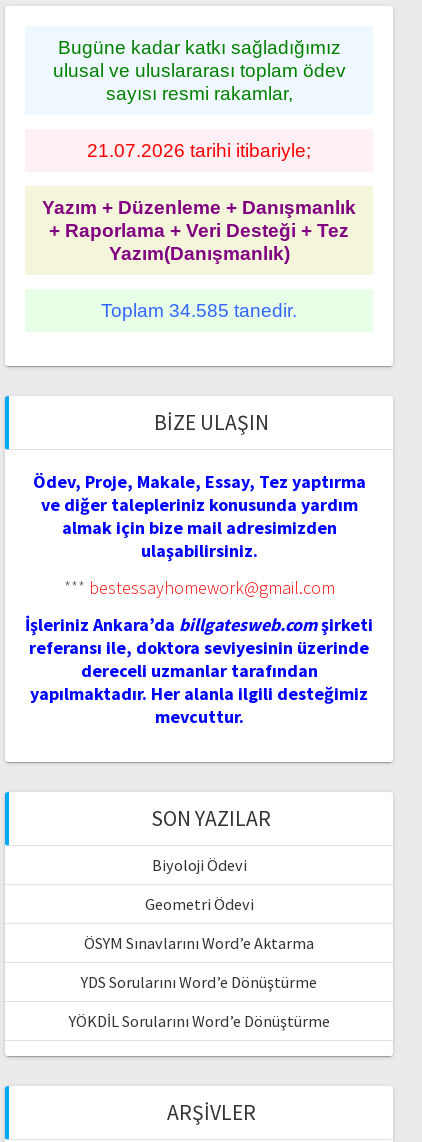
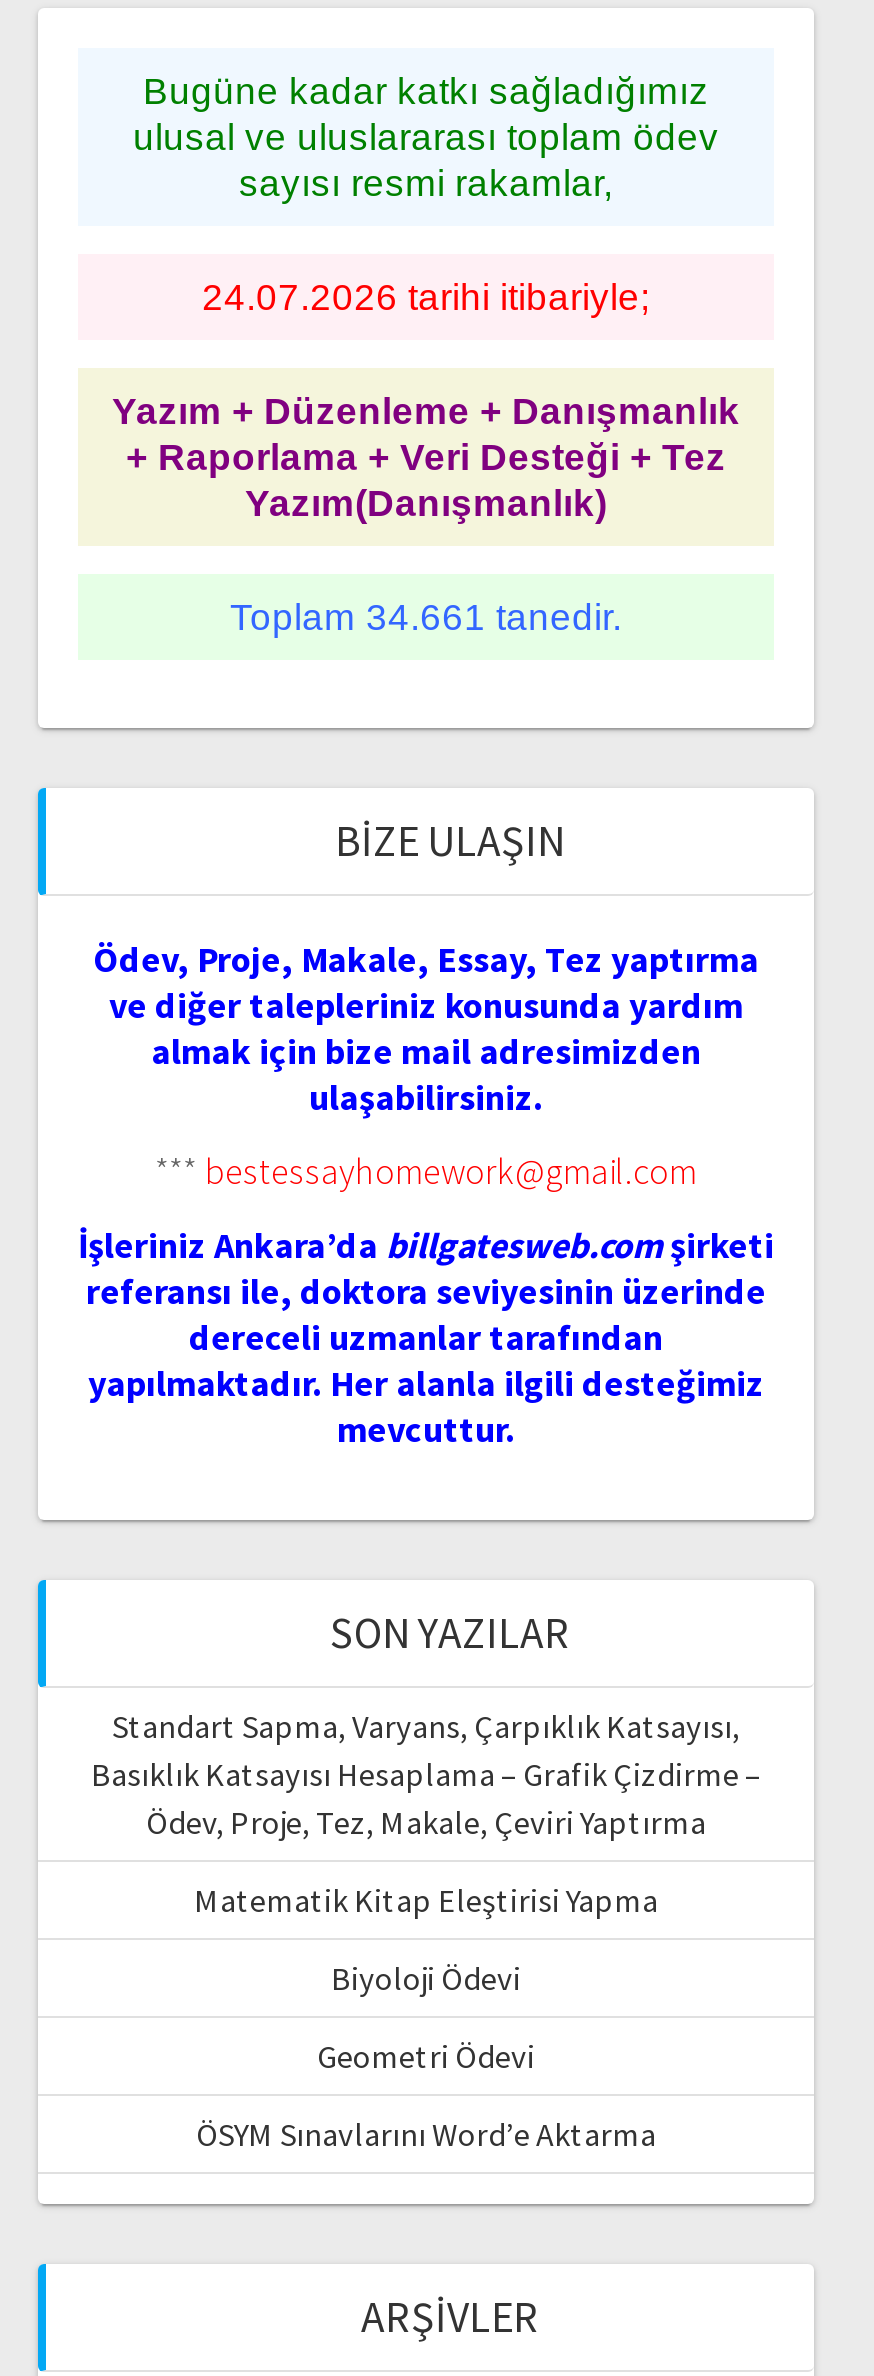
[87,140,311,161] 21.07.2026 tarihi itibariyle; -> [202,276,650,318] 24.07.2026 tarihi itibariyle;
[101,300,297,321] Toplam 34.585 tanedir. -> [230,596,622,638] Toplam 34.661 tanedir.
none -> [91,1706,761,1920] Standart Sapma, Varyans, Çarpıklık Katsayısı, | Basıklık Katsayısı Hesaplama – Grafik Çizdirme – | Ödev, Proje, Tez, Makale, Çeviri Yaptırma | Matematik Kitap Eleştirisi Yapma
moved [84,855,314,953] -> [196,1958,656,2154]: Biyoloji Ödevi | Geometri Ödevi | ÖSYM Sınavlarını Word’e Aktarma
[68,972,329,1031] YDS Sorularını Word’e Dönüştürme | YÖKDİL Sorularını Word’e Dönüştürme -> none

